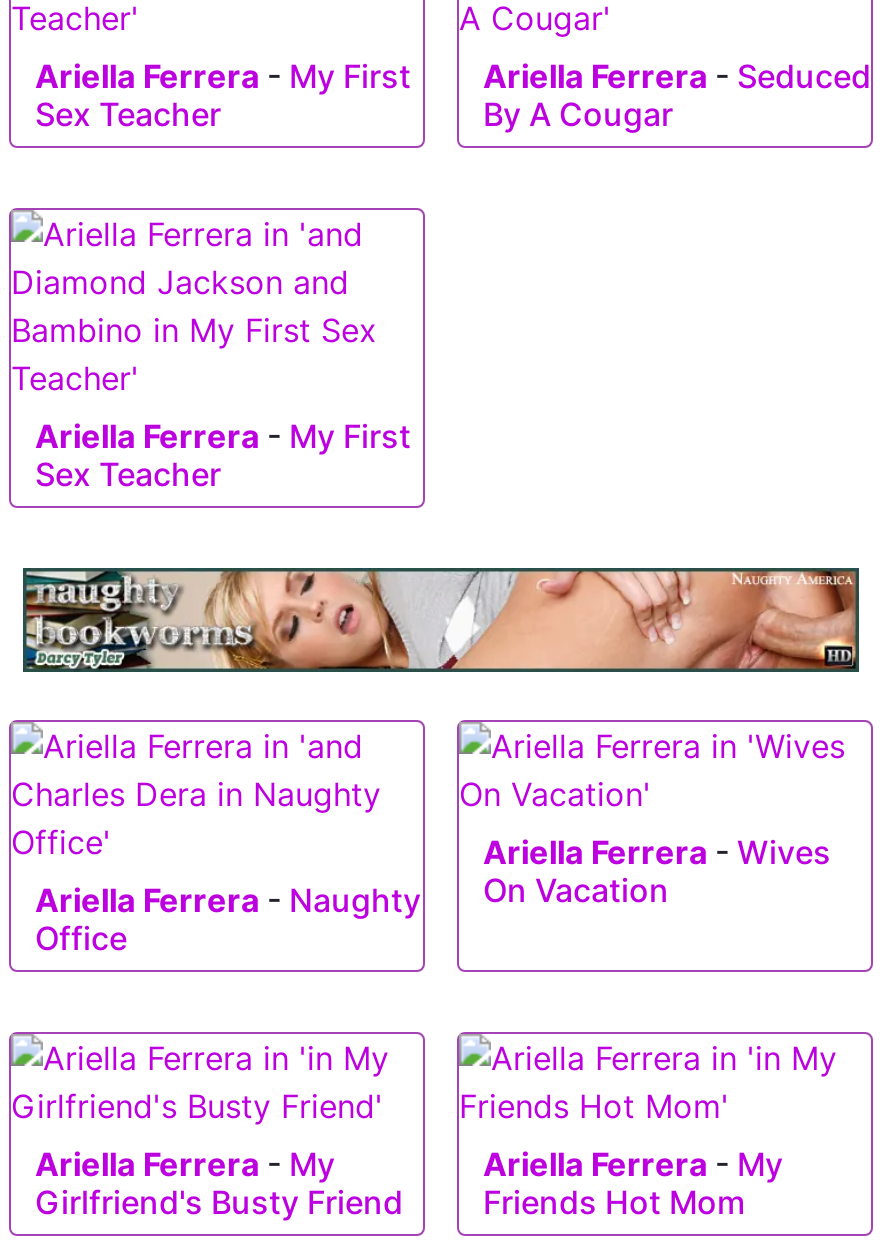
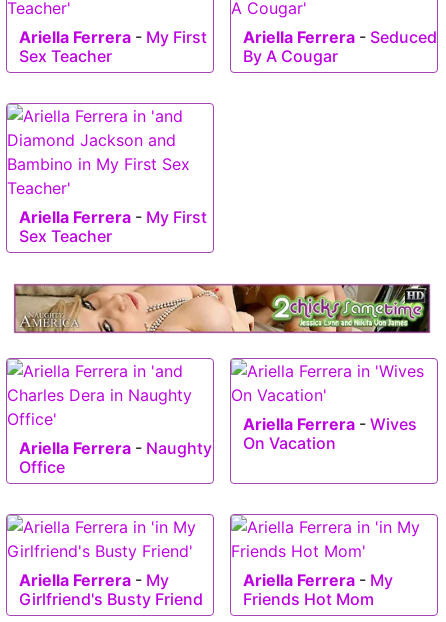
[21,565,861,675] [image] -> [13,282,431,335] [image]

